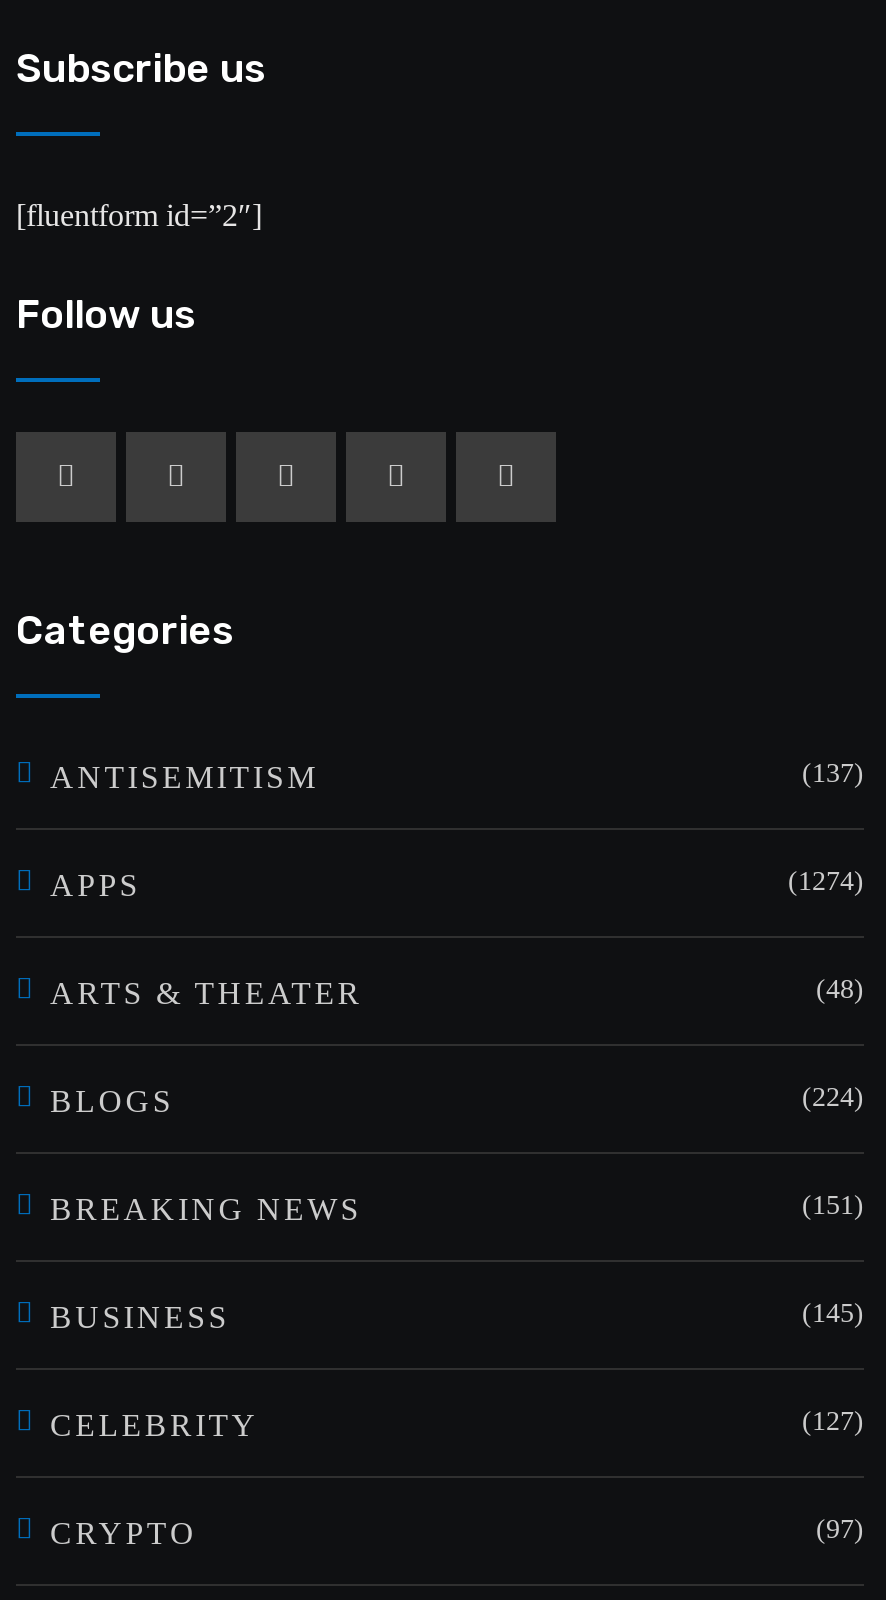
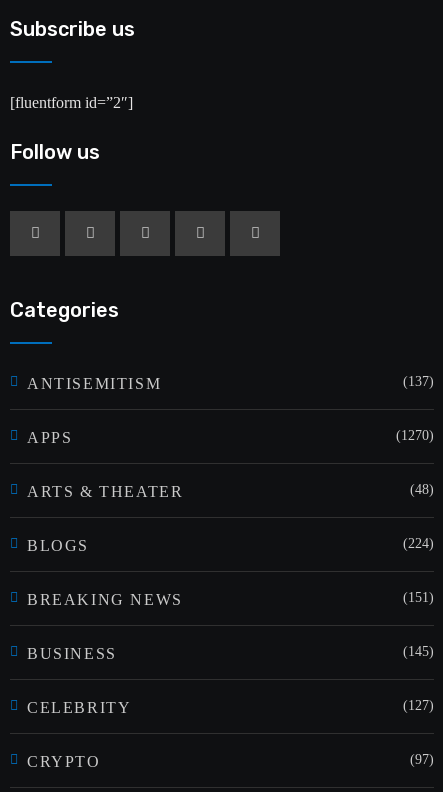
[788,866,864,896] (1274) -> [396,428,434,443] (1270)

